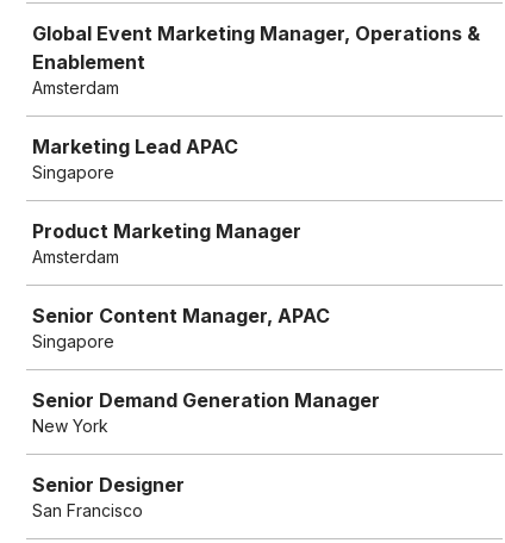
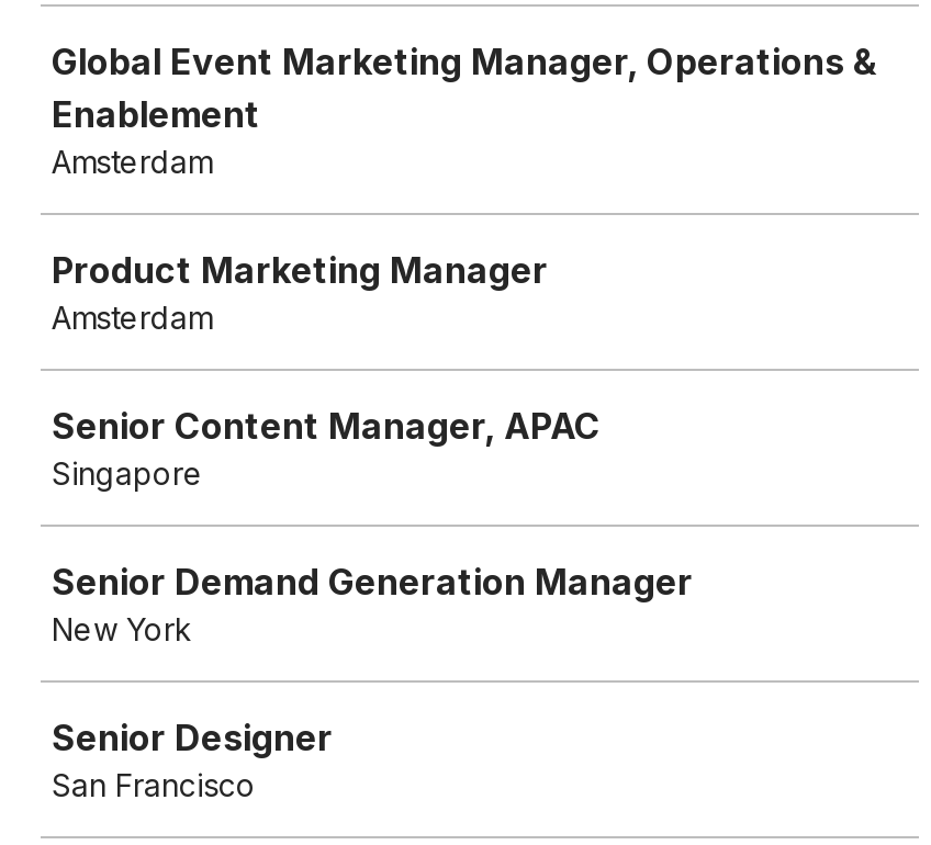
[32,135,238,182] Marketing Lead APAC | Singapore -> none

